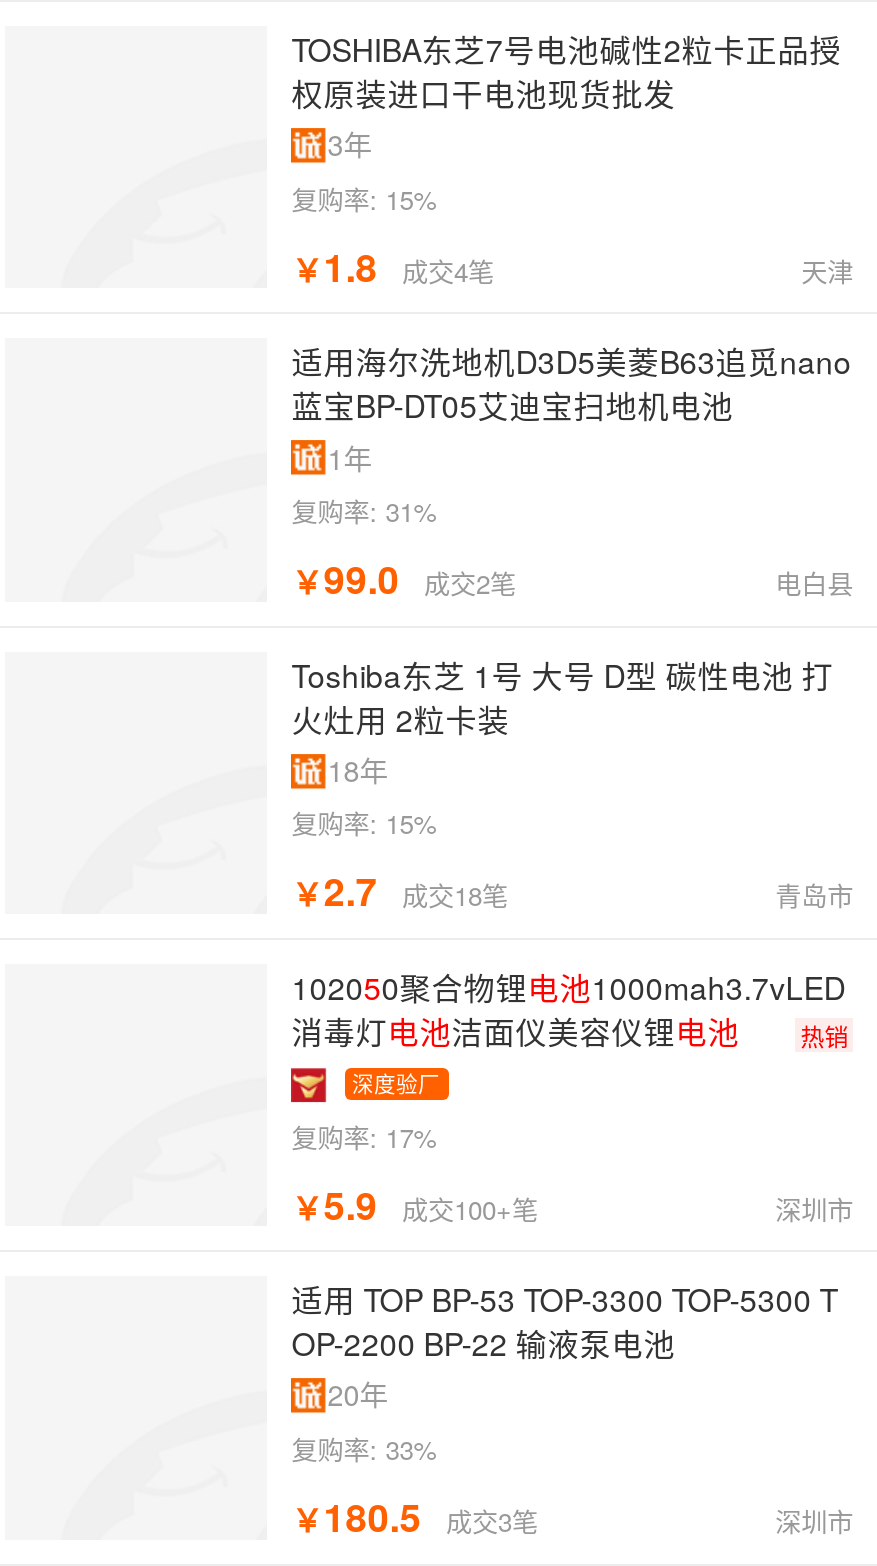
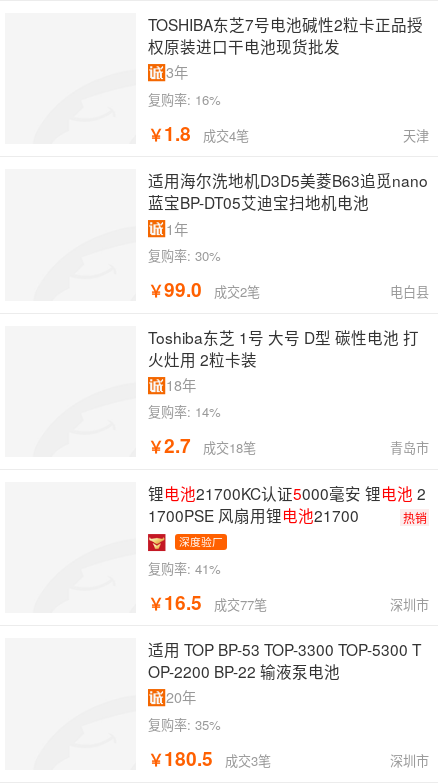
[292,179,438,217] 复购率: 15% -> [148,90,221,109] 复购率: 16%
[292,492,438,530] 复购率: 31% -> [148,246,221,265] 复购率: 30%
[292,804,438,842] 复购率: 15% -> [148,402,221,421] 复购率: 14%
[292,964,846,1052] 102050聚合物锂电池1000mah3.7vLED | 消毒灯电池洁面仪美容仪锂电池 -> [148,482,426,526] 锂电池21700KC认证5000毫安 锂电池2 | 1700PSE 风扇用锂电池21700
[292,1117,438,1155] 复购率: 17% -> [148,558,221,577] 复购率: 41%
[292,1177,538,1231] ￥5.9 成交100+笔 -> [148,589,267,616] ￥16.5 成交77笔
[292,1430,438,1468] 复购率: 33% -> [148,715,221,734] 复购率: 35%

